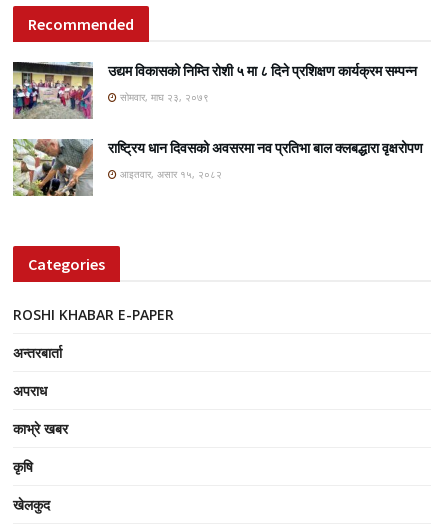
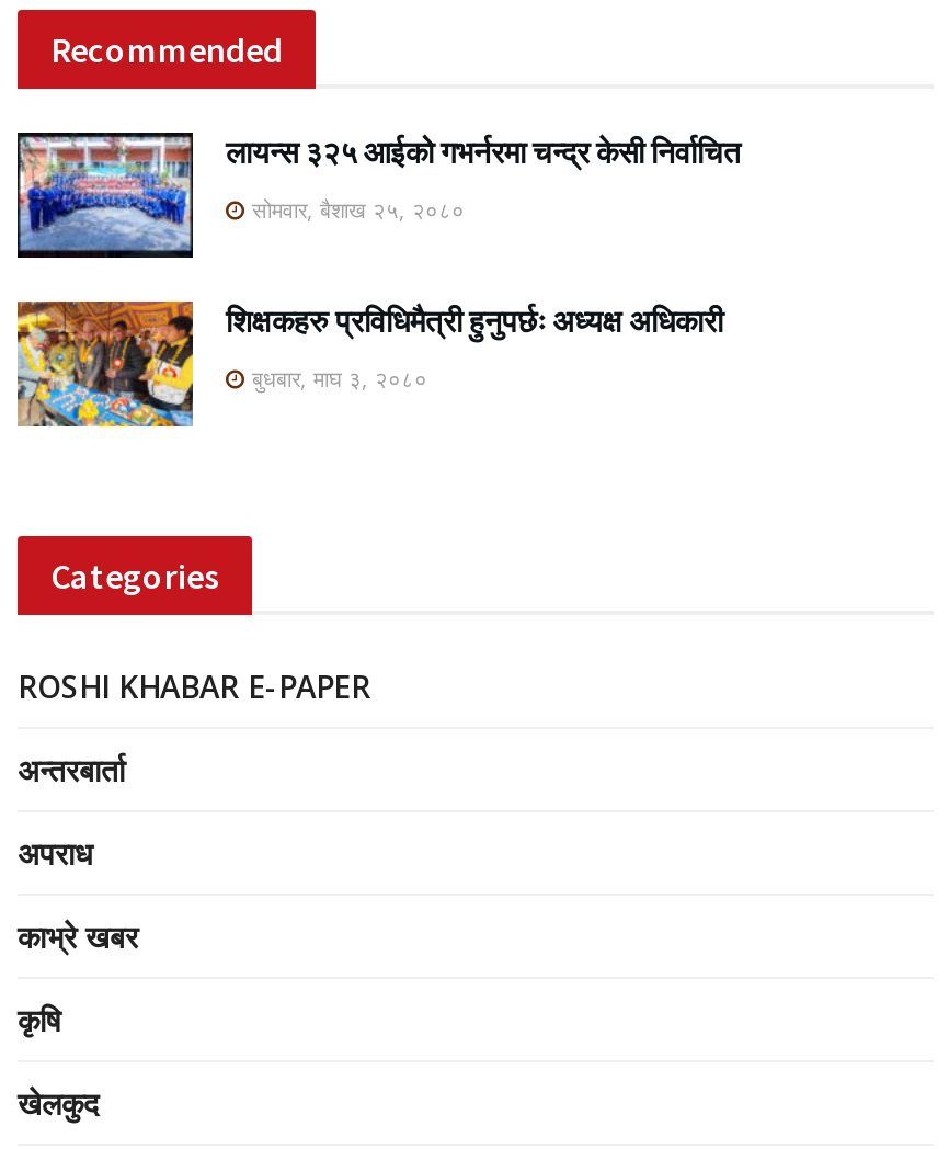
[13,61,417,120] [image] | उद्यम विकासको निम्ति रोशी ५ मा ८ दिने प्रशिक्षण कार्यक्रम सम्पन्न -> [15,130,741,258] [image] | लायन्स ३२५ आईको गभर्नरमा चन्द्र केसी निर्वाचित
[117,90,209,104] सोमवार, माघ २३, २०७९ -> [245,194,465,224] सोमवार, बैशाख २५, २०८०
[13,138,423,197] [image] | राष्ट्रिय धान दिवसको अवसरमा नव प्रतिभा बाल क्लबद्धारा वृक्षरोपण -> [18,299,723,429] [image] | शिक्षकहरु प्रविधिमैत्री हुनुपर्छः अध्यक्ष अधिकारी
[117,167,222,181] आइतवार, असार १५, २०८२ -> [245,363,427,394] बुधबार, माघ ३, २०८०

